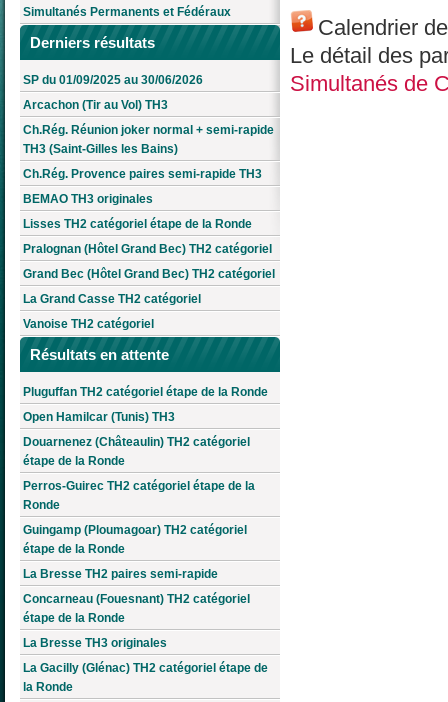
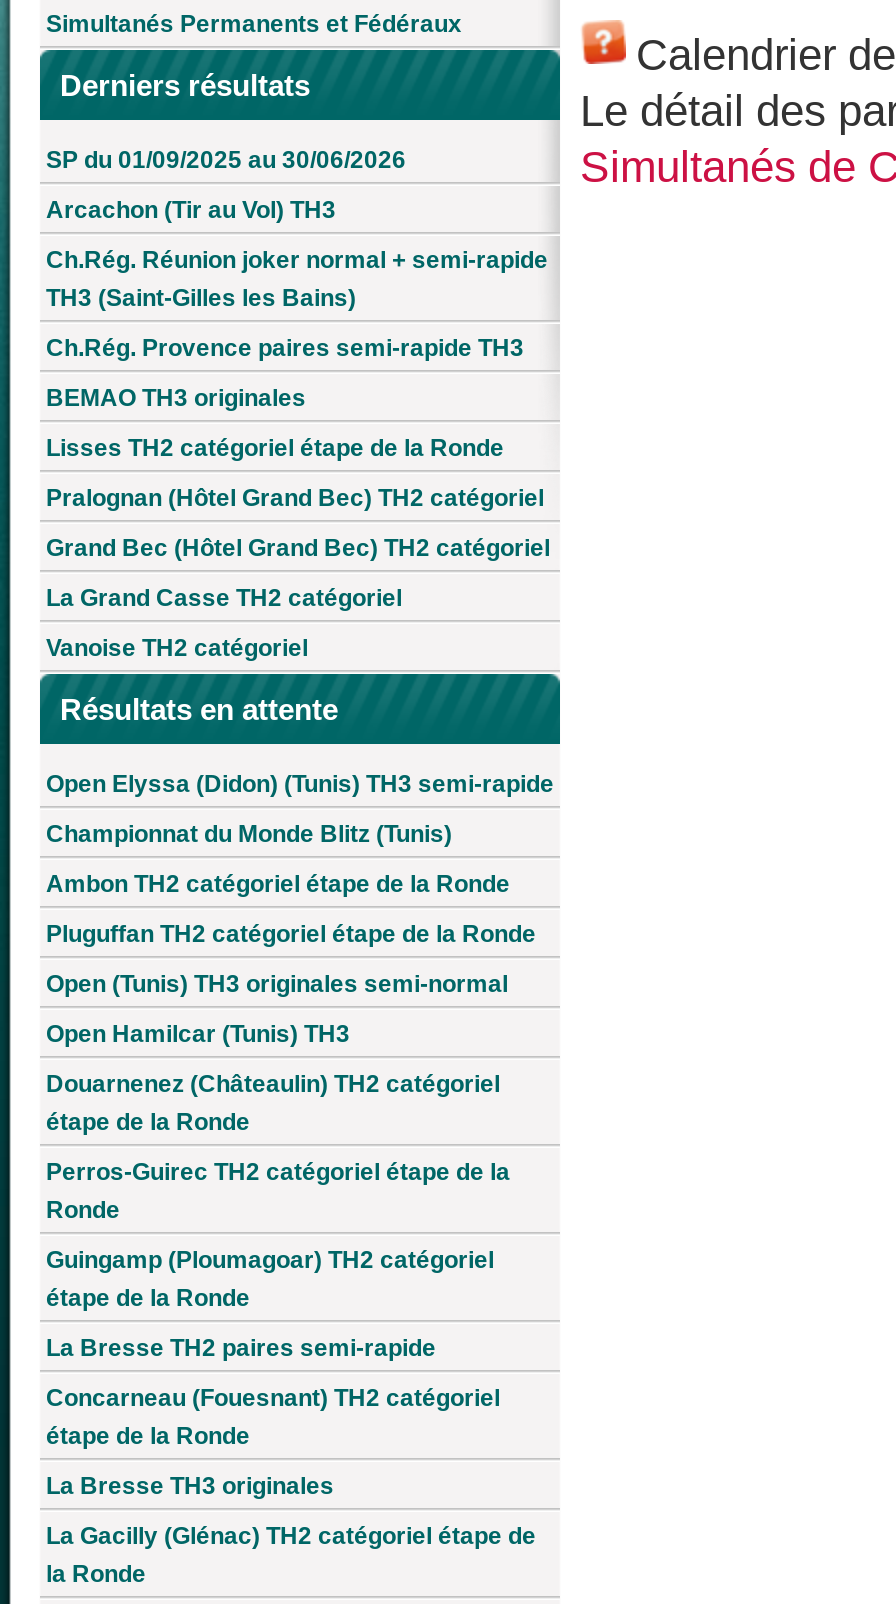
none -> [46,770,554,898] Open Elyssa (Didon) (Tunis) TH3 semi-rapide | Championnat du Monde Blitz (Tunis) | Ambon TH2 catégoriel étape de la Ronde
none -> [46,970,508,998] Open (Tunis) TH3 originales semi-normal

